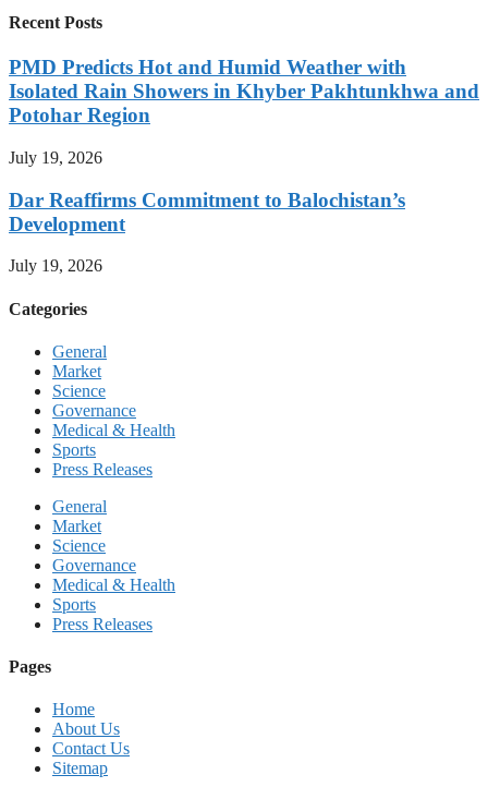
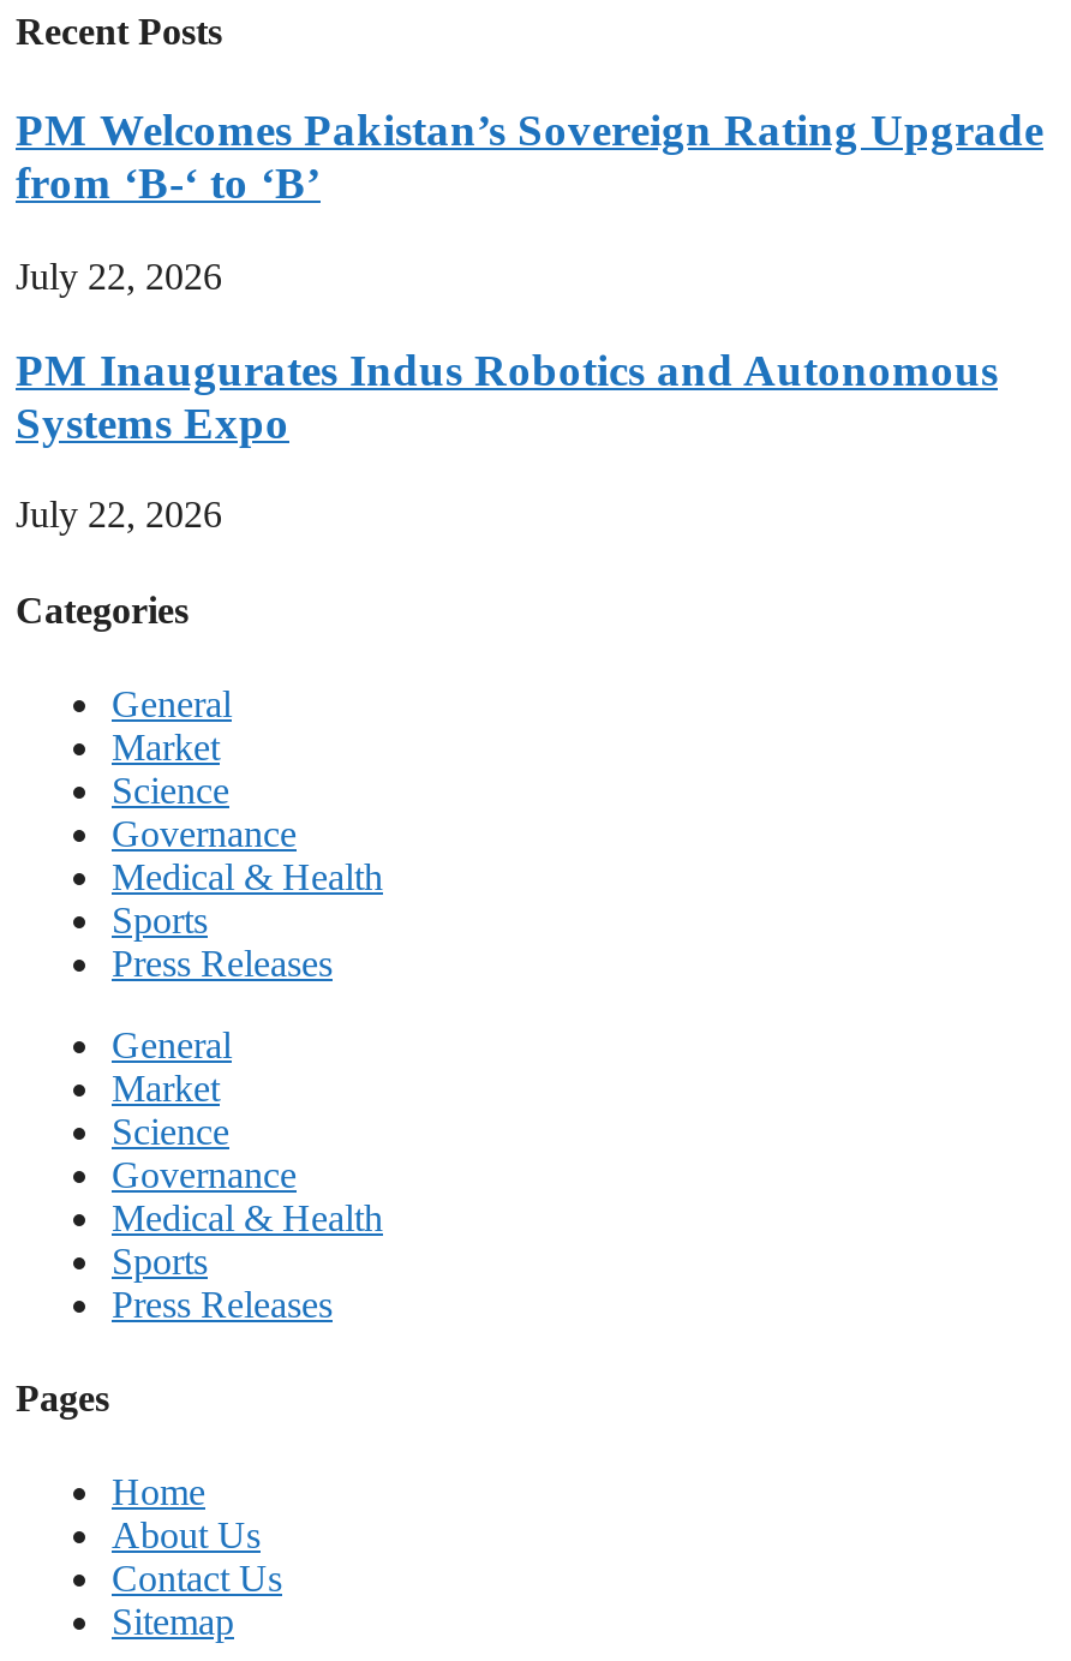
[9,56,479,127] PMD Predicts Hot and Humid Weather with | Isolated Rain Showers in Khyber Pakhtunkhwa and | Potohar Region -> [16,105,1043,208] PM Welcomes Pakistan’s Sovereign Rating Upgrade | from ‘B-‘ to ‘B’
[9,148,102,167] July 19, 2026 -> [16,256,222,297] July 22, 2026
[9,188,405,235] Dar Reaffirms Commitment to Balochistan’s | Development -> [16,344,998,447] PM Inaugurates Indus Robotics and Autonomous | Systems Expo
[9,257,102,275] July 19, 2026 -> [16,495,222,535] July 22, 2026

